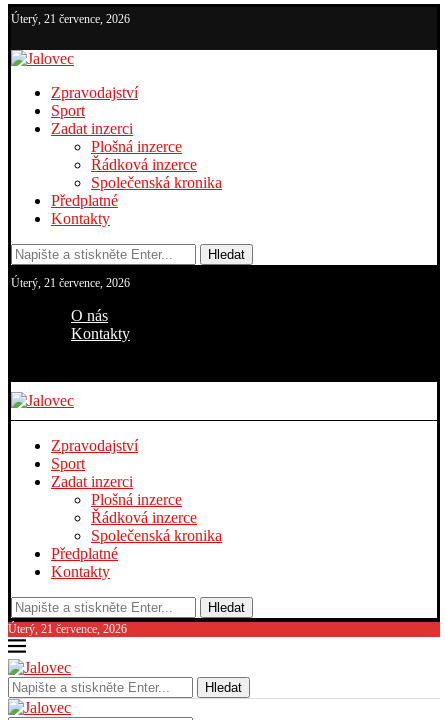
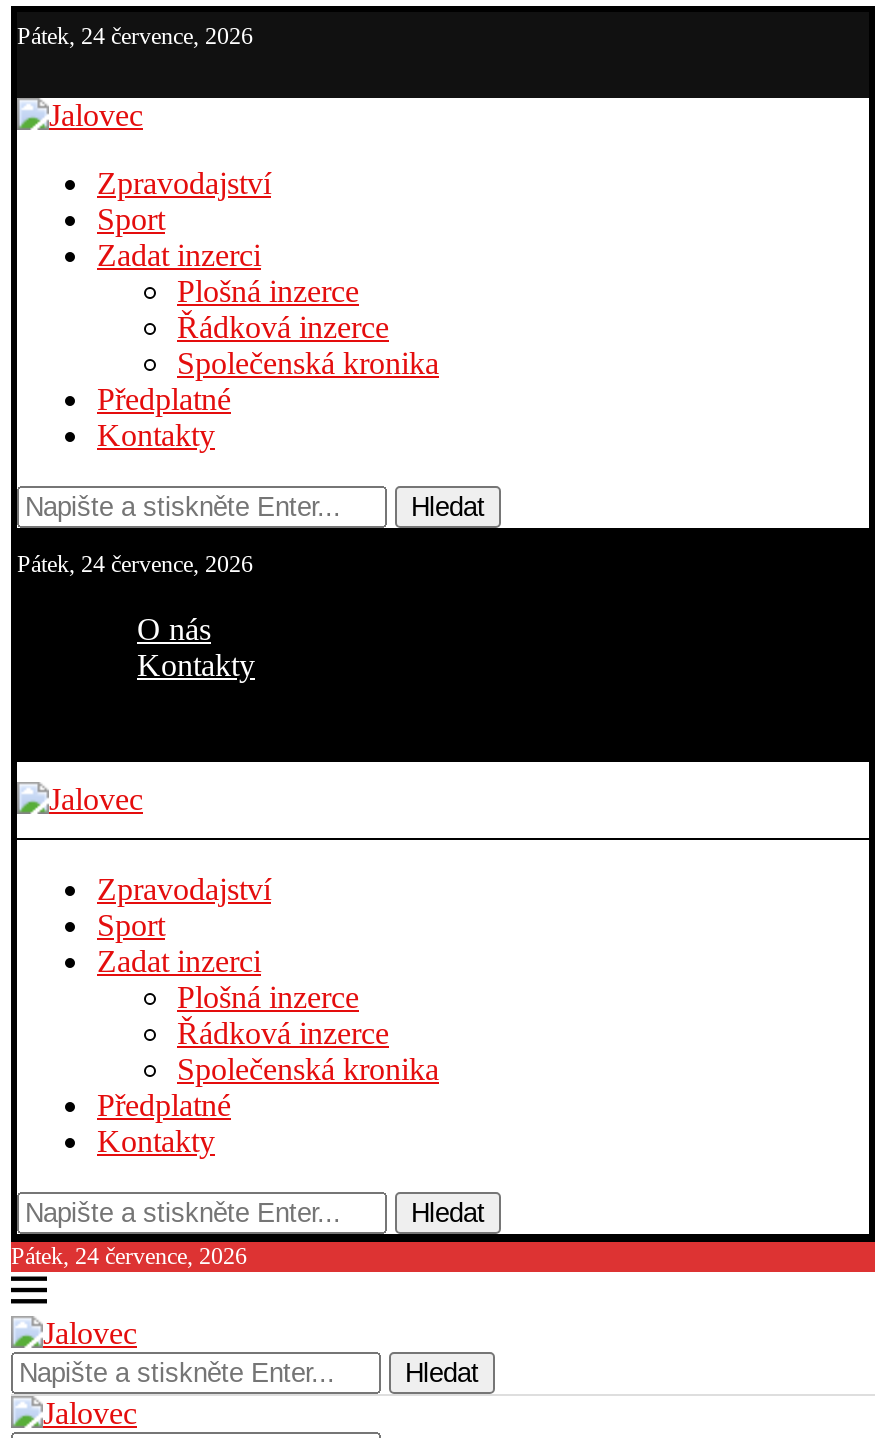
[11,12,130,26] Úterý, 21 července, 2026 -> [17,22,253,50] Pátek, 24 července, 2026
[11,276,130,290] Úterý, 21 července, 2026 -> [17,550,253,578] Pátek, 24 července, 2026
[8,622,127,636] Úterý, 21 července, 2026 -> [11,1242,247,1270] Pátek, 24 července, 2026

